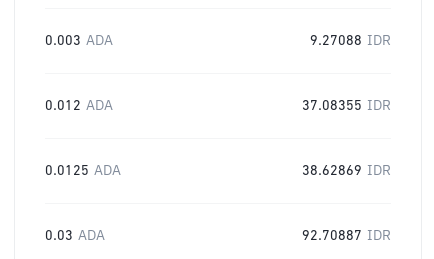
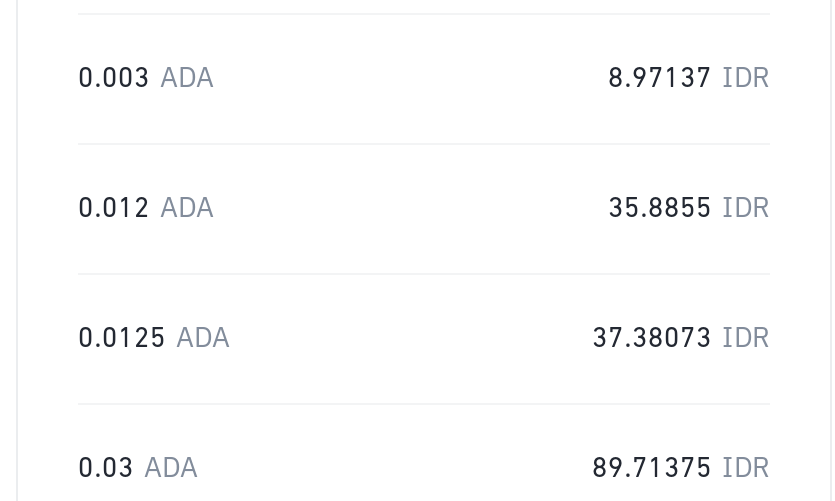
[310,34,391,48] 9.27088 IDR -> [608,65,770,93] 8.97137 IDR
[302,99,391,113] 37.08355 IDR -> [608,195,770,223] 35.8855 IDR
[302,164,391,178] 38.62869 IDR -> [592,325,770,353] 37.38073 IDR
[302,229,391,243] 92.70887 IDR -> [592,455,770,483] 89.71375 IDR

